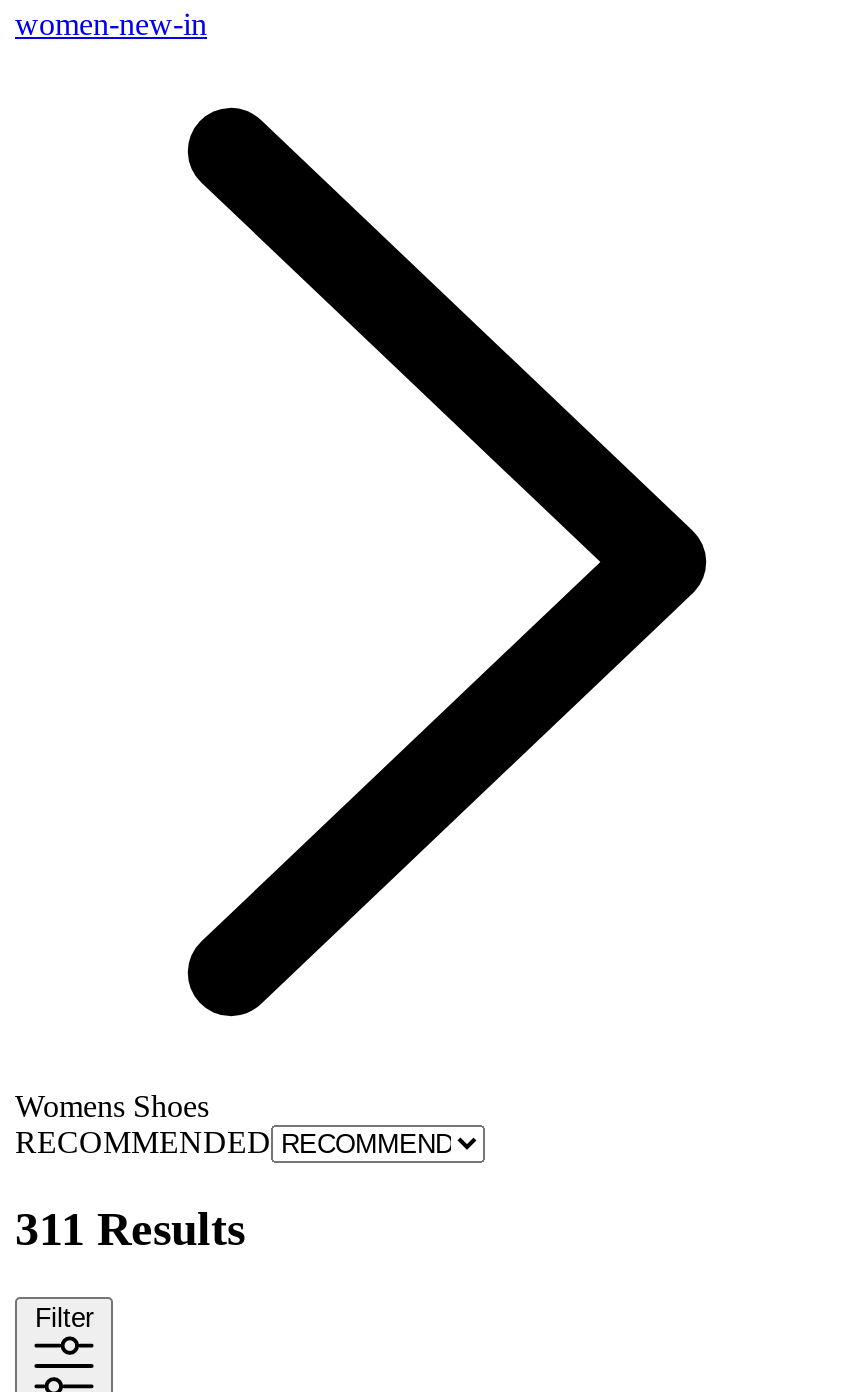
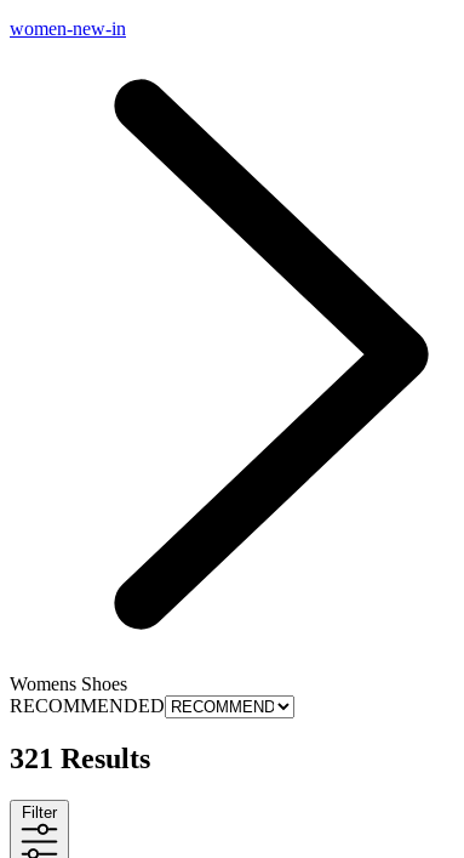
[15,1203,245,1255] 311 Results -> [10,743,150,775] 321 Results

